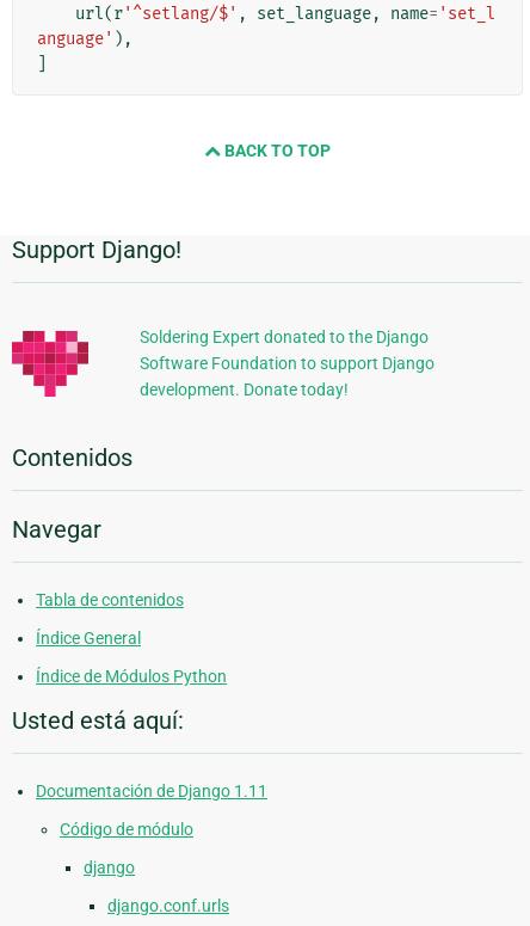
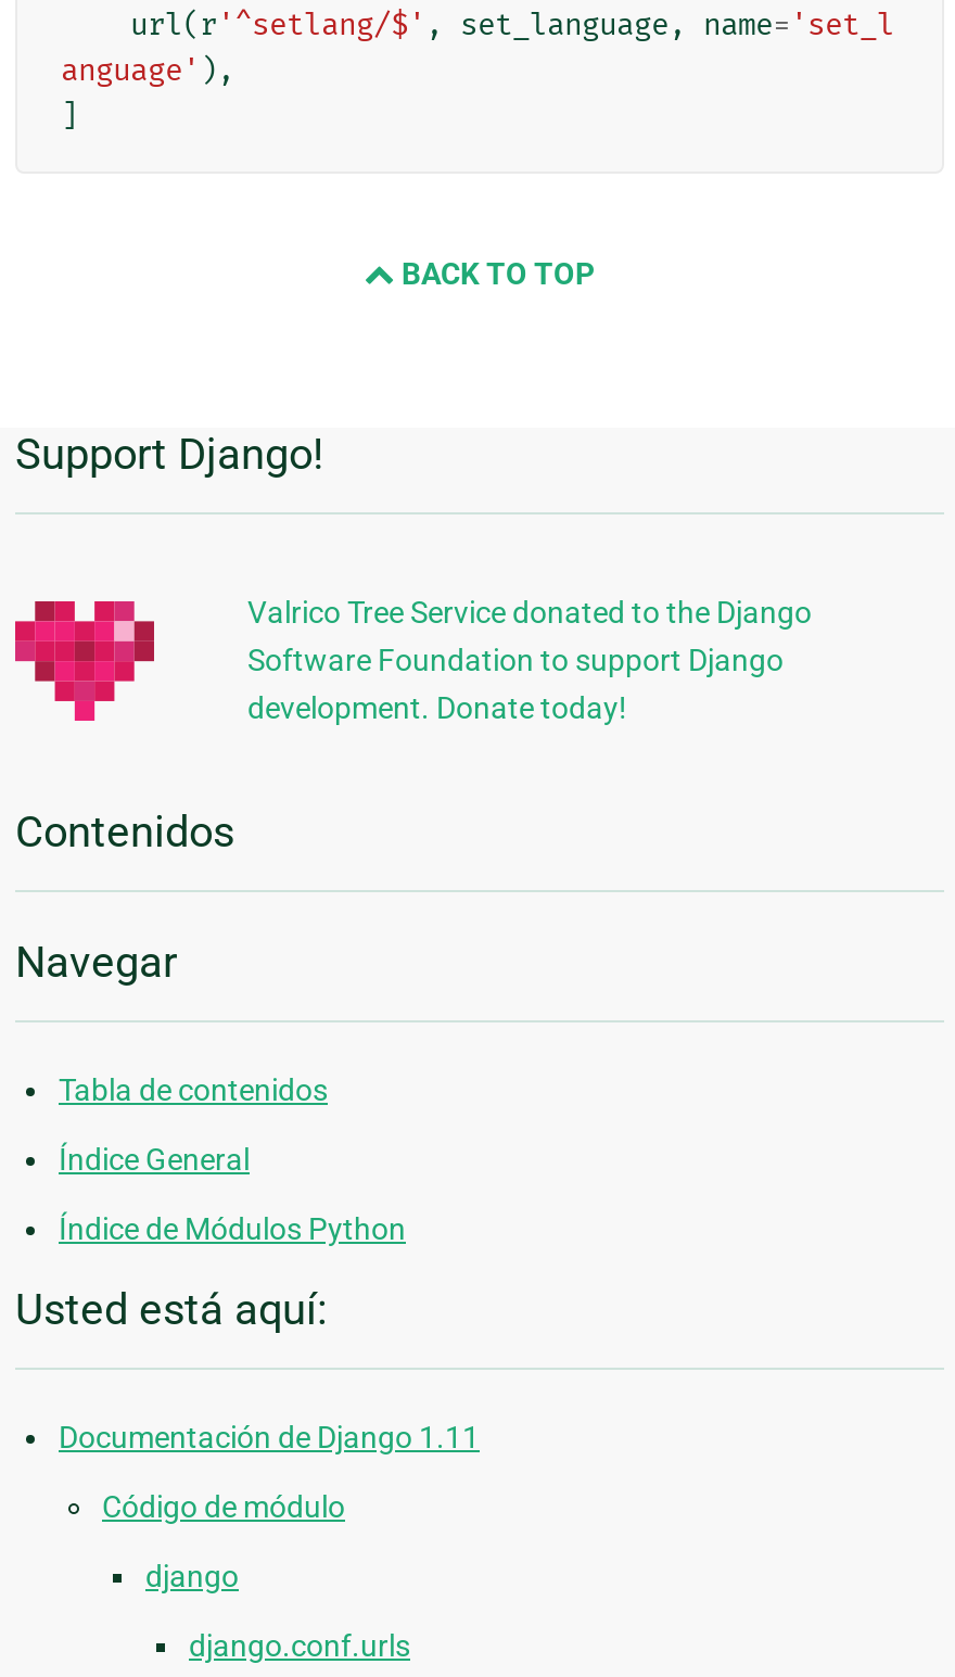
[140,328,429,347] Soldering Expert donated to the Django -> [247,596,812,630] Valrico Tree Service donated to the Django

